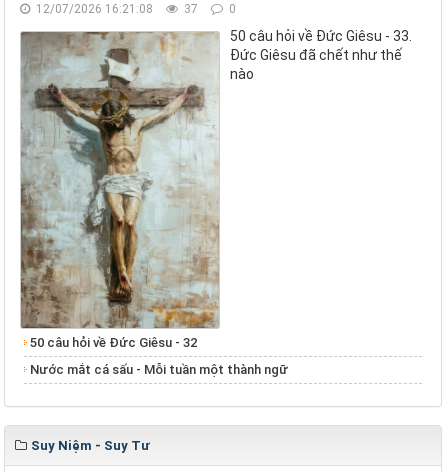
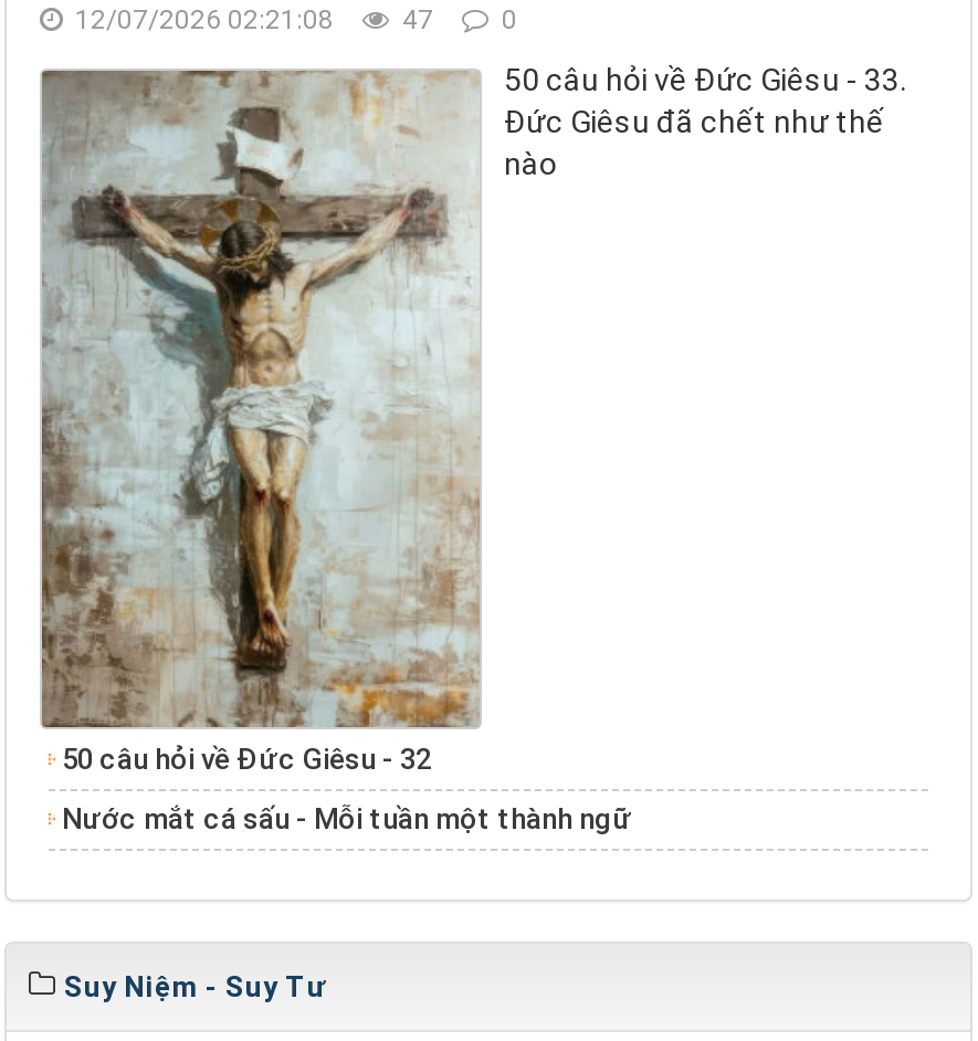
[33,2,153,16] 12/07/2026 16:21:08 -> [69,5,334,36] 12/07/2026 02:21:08
[181,2,198,16] 37 -> [396,5,433,36] 47

